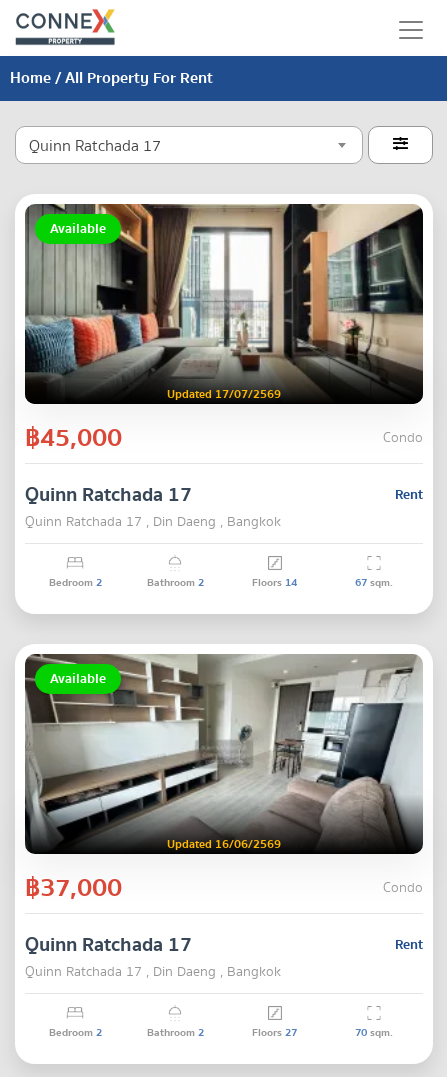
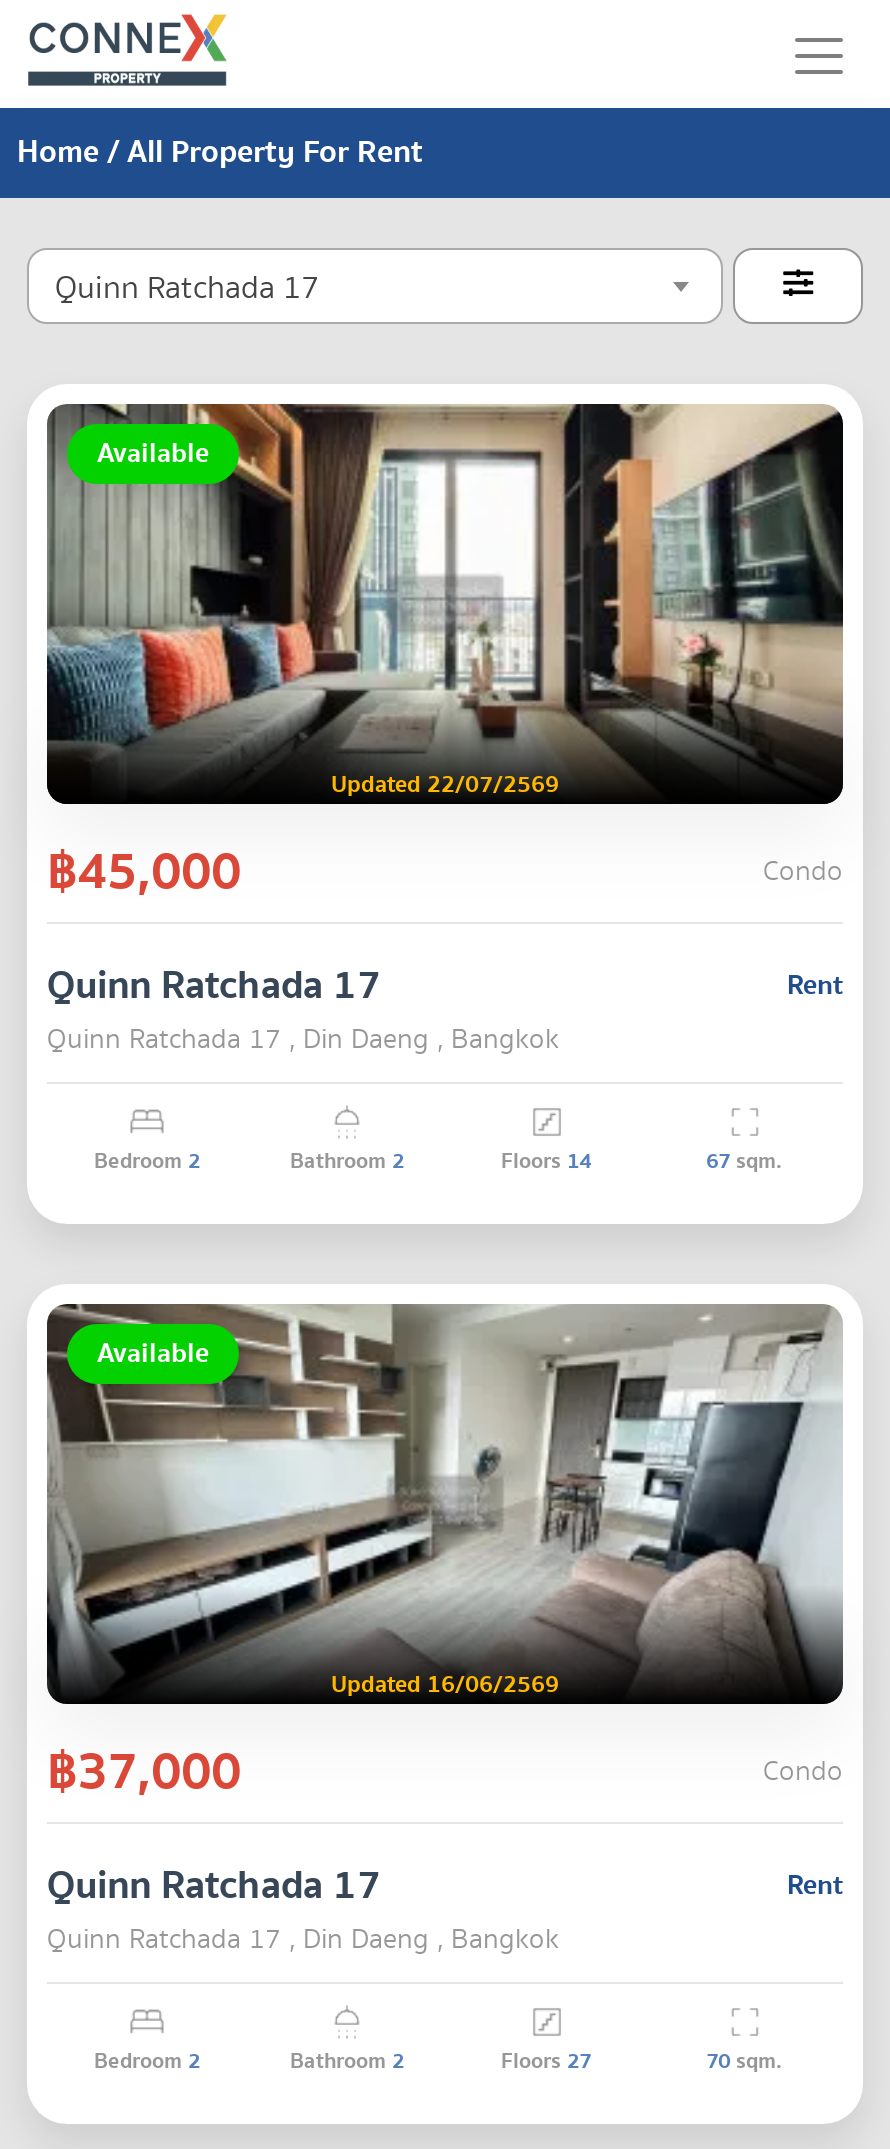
[167,385,281,404] Updated 17/07/2569 -> [331,766,559,804] Updated 22/07/2569

